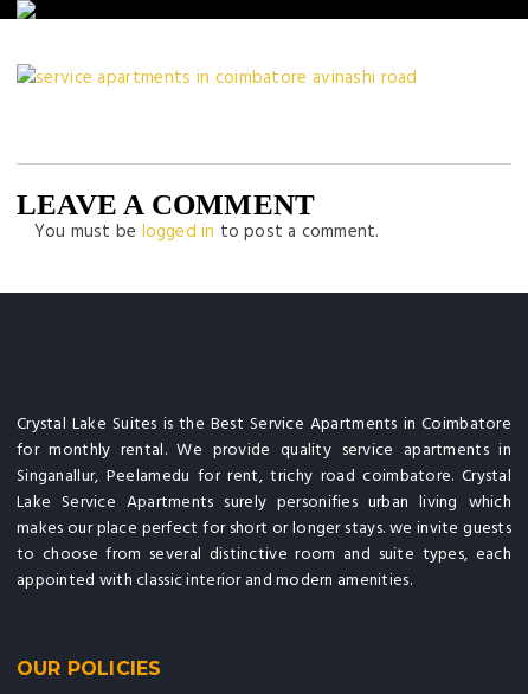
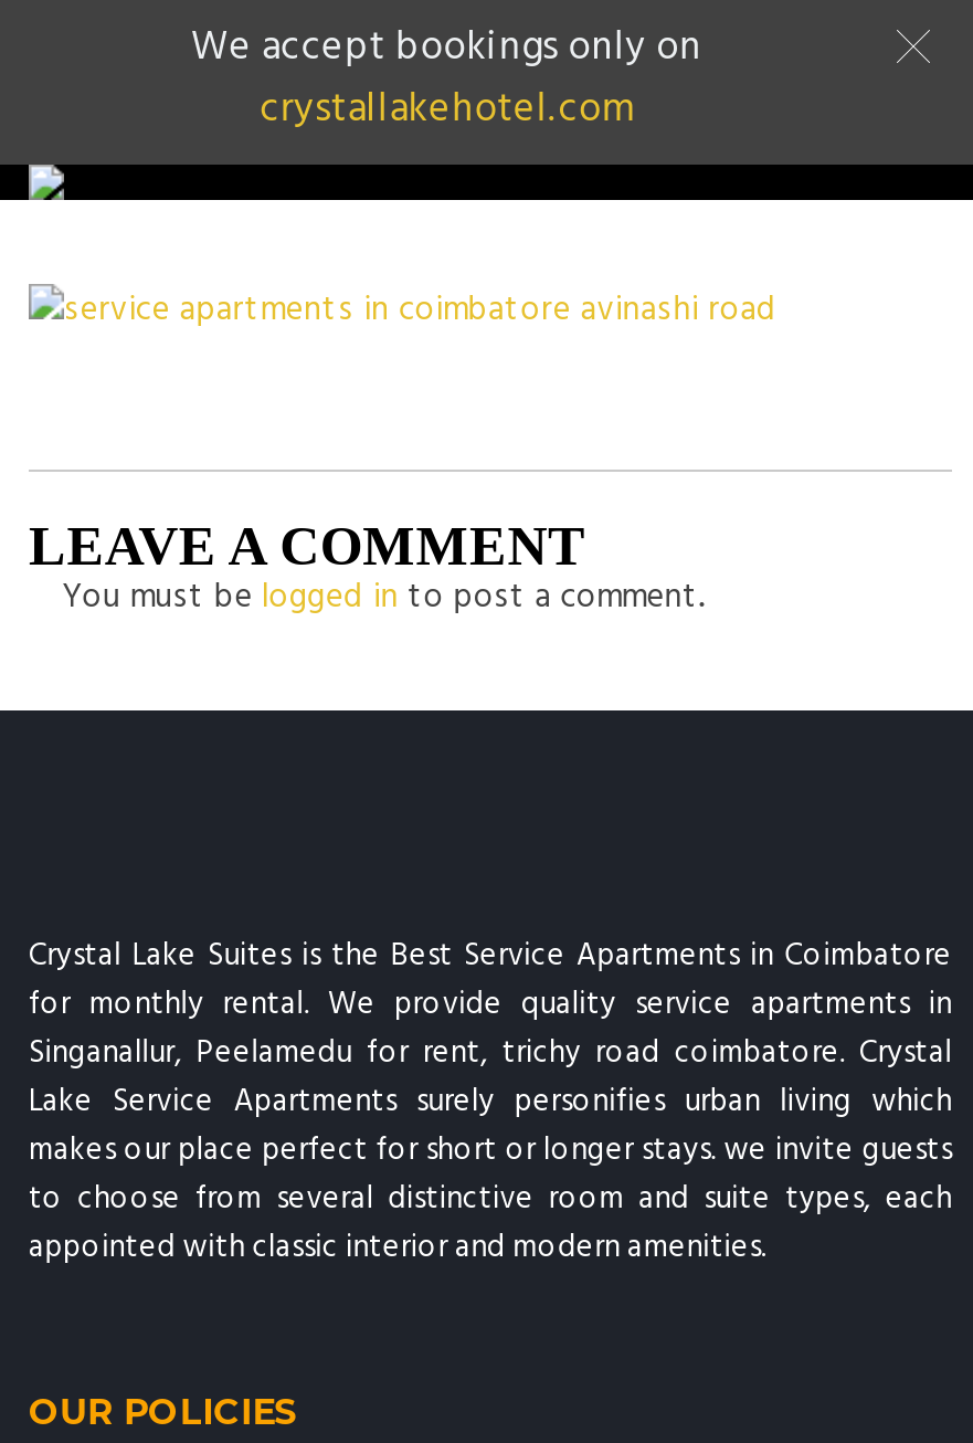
none -> [191,17,702,143] We accept bookings only on | crystallakehotel.com

